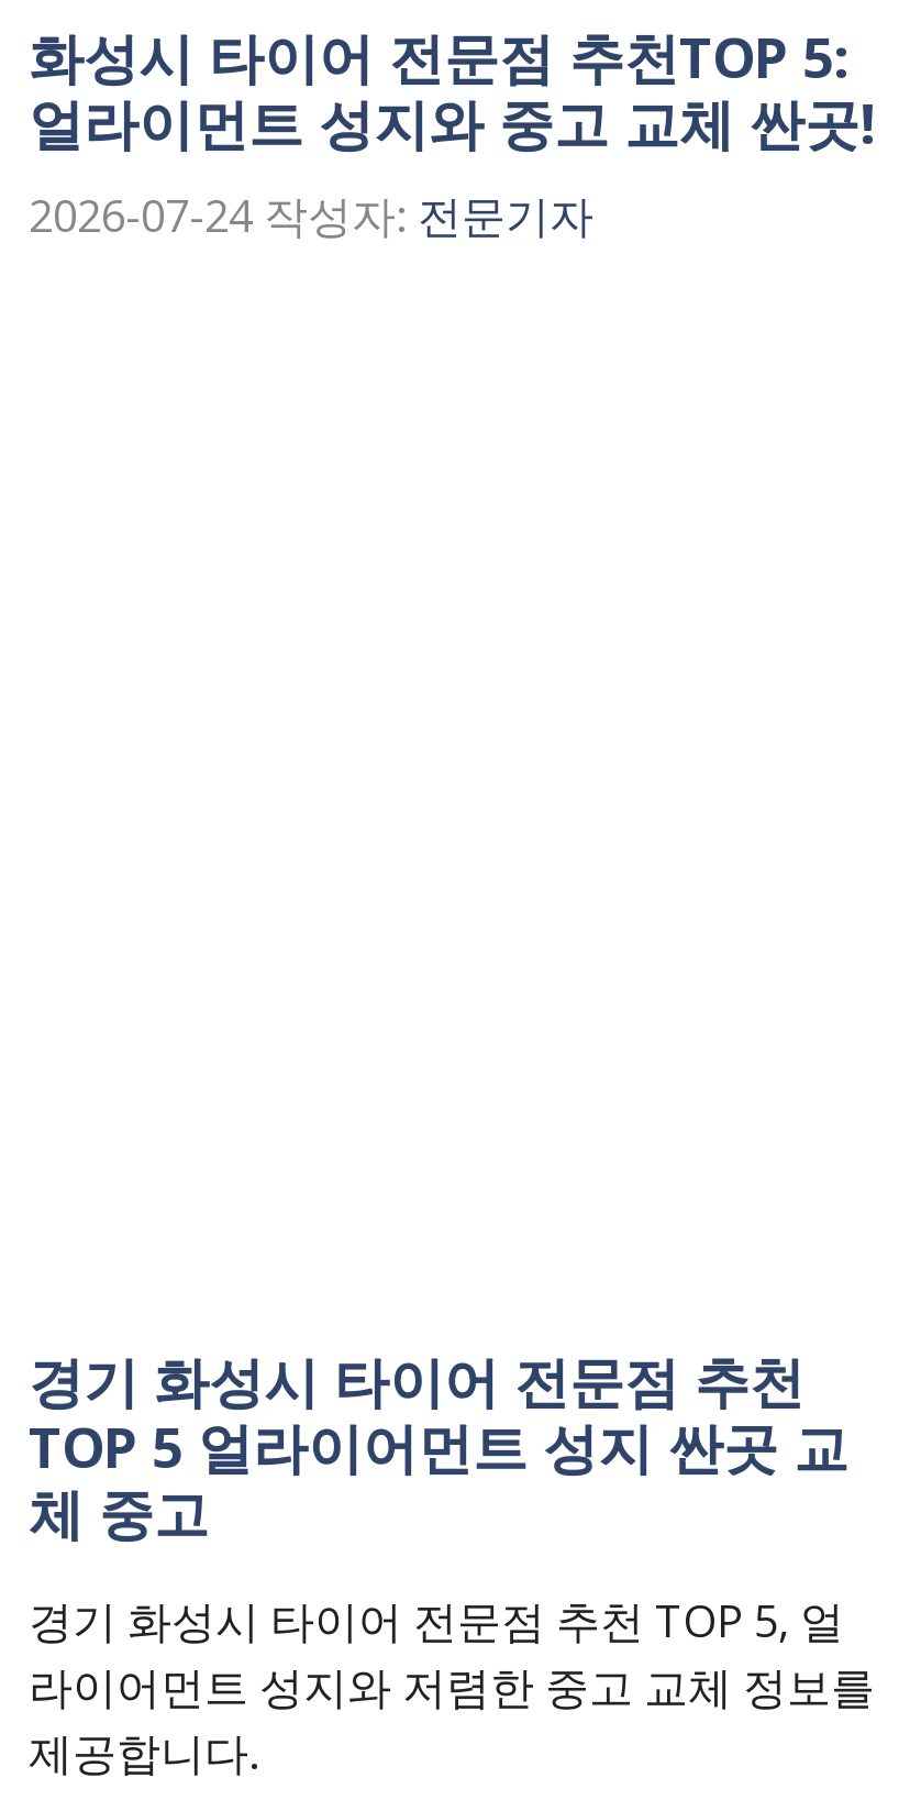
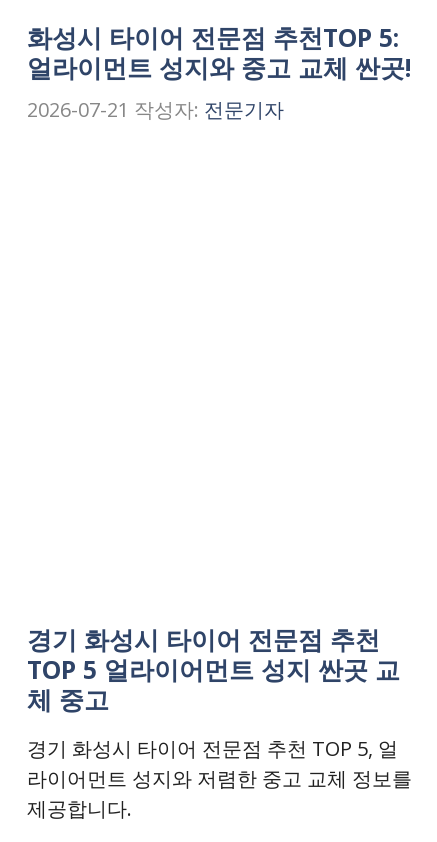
[29,186,593,245] 2026-07-24 작성자: 전문기자 -> [27,96,284,123] 2026-07-21 작성자: 전문기자

